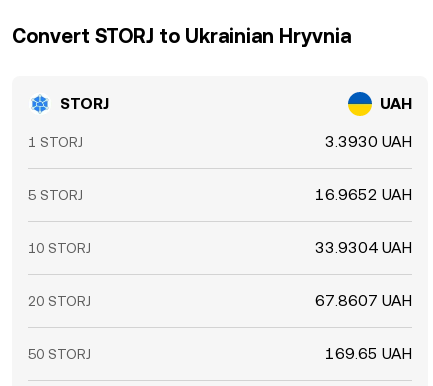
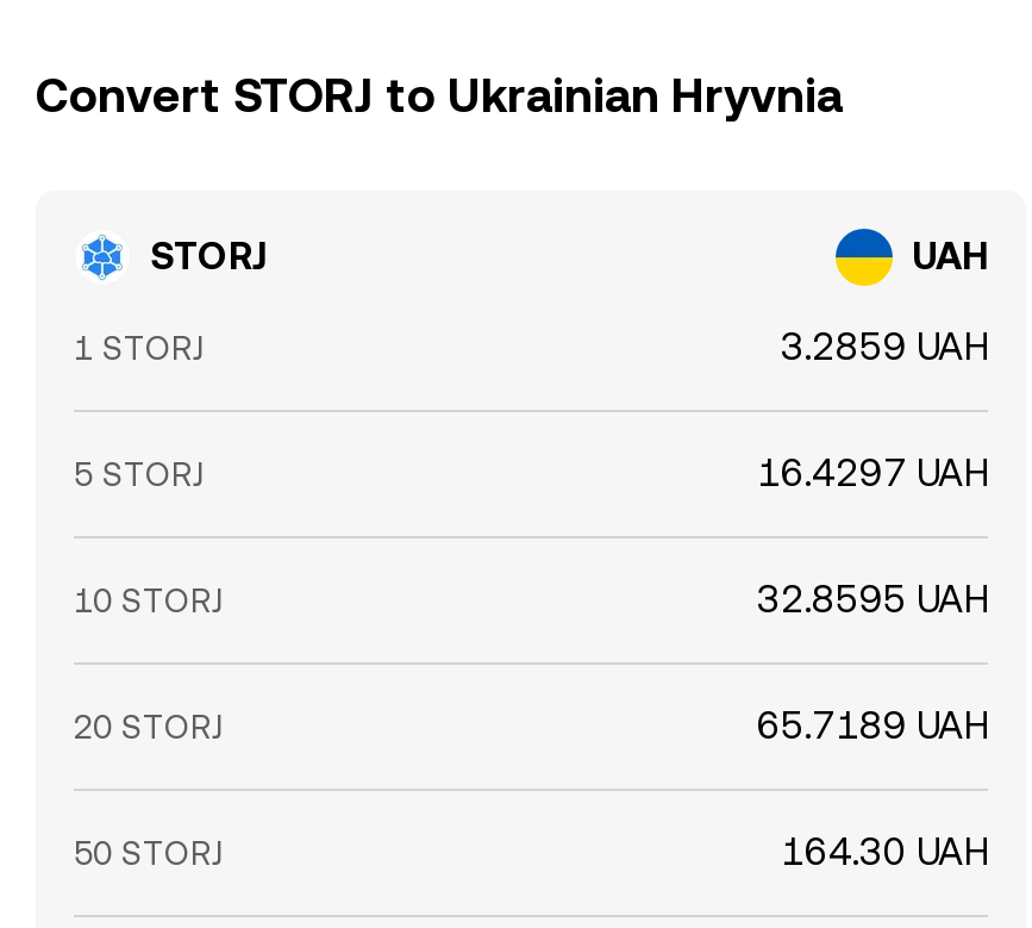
[325,132,412,151] 3.3930 UAH -> [781,324,988,369] 3.2859 UAH
[315,185,412,204] 16.9652 UAH -> [757,450,988,496] 16.4297 UAH
[315,238,412,257] 33.9304 UAH -> [757,577,988,622] 32.8595 UAH
[315,291,412,310] 67.8607 UAH -> [757,703,988,748] 65.7189 UAH
[325,344,412,363] 169.65 UAH -> [781,829,988,874] 164.30 UAH

